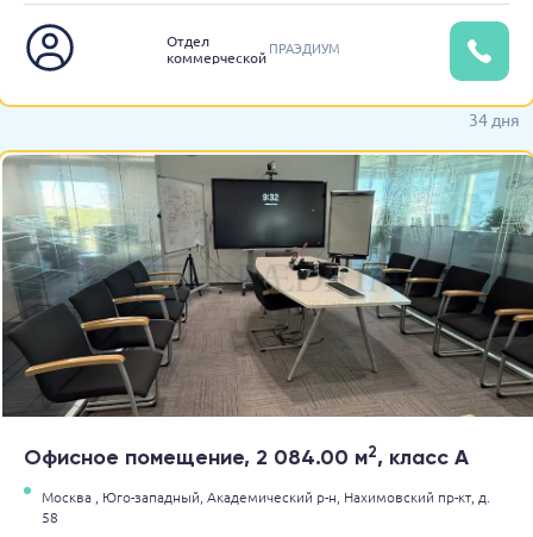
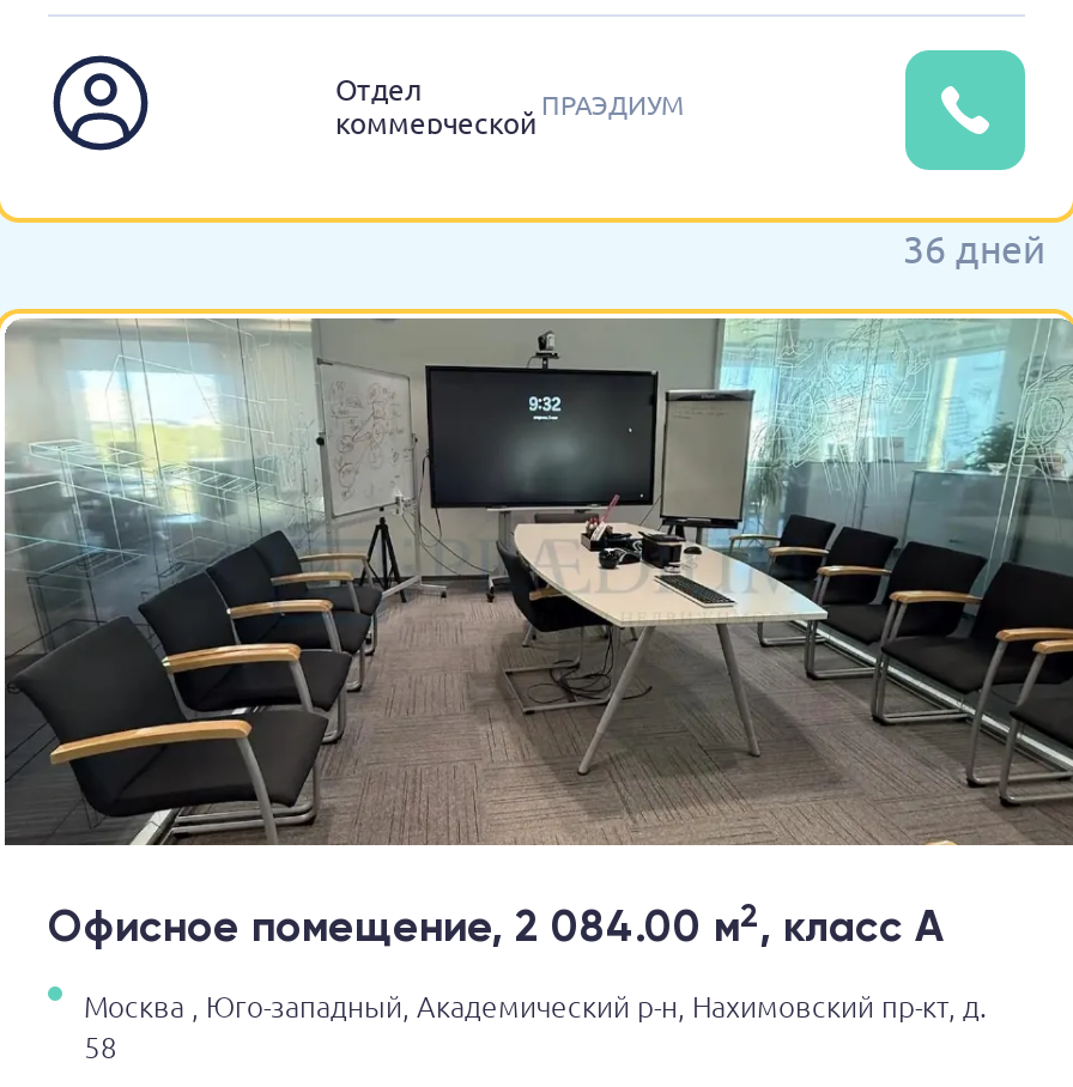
[469,109,520,130] 34 дня -> [903,224,1047,272] 36 дней

